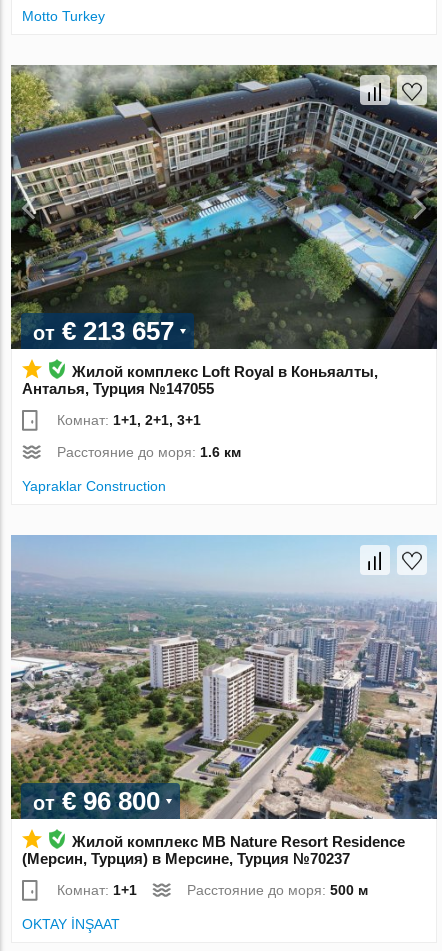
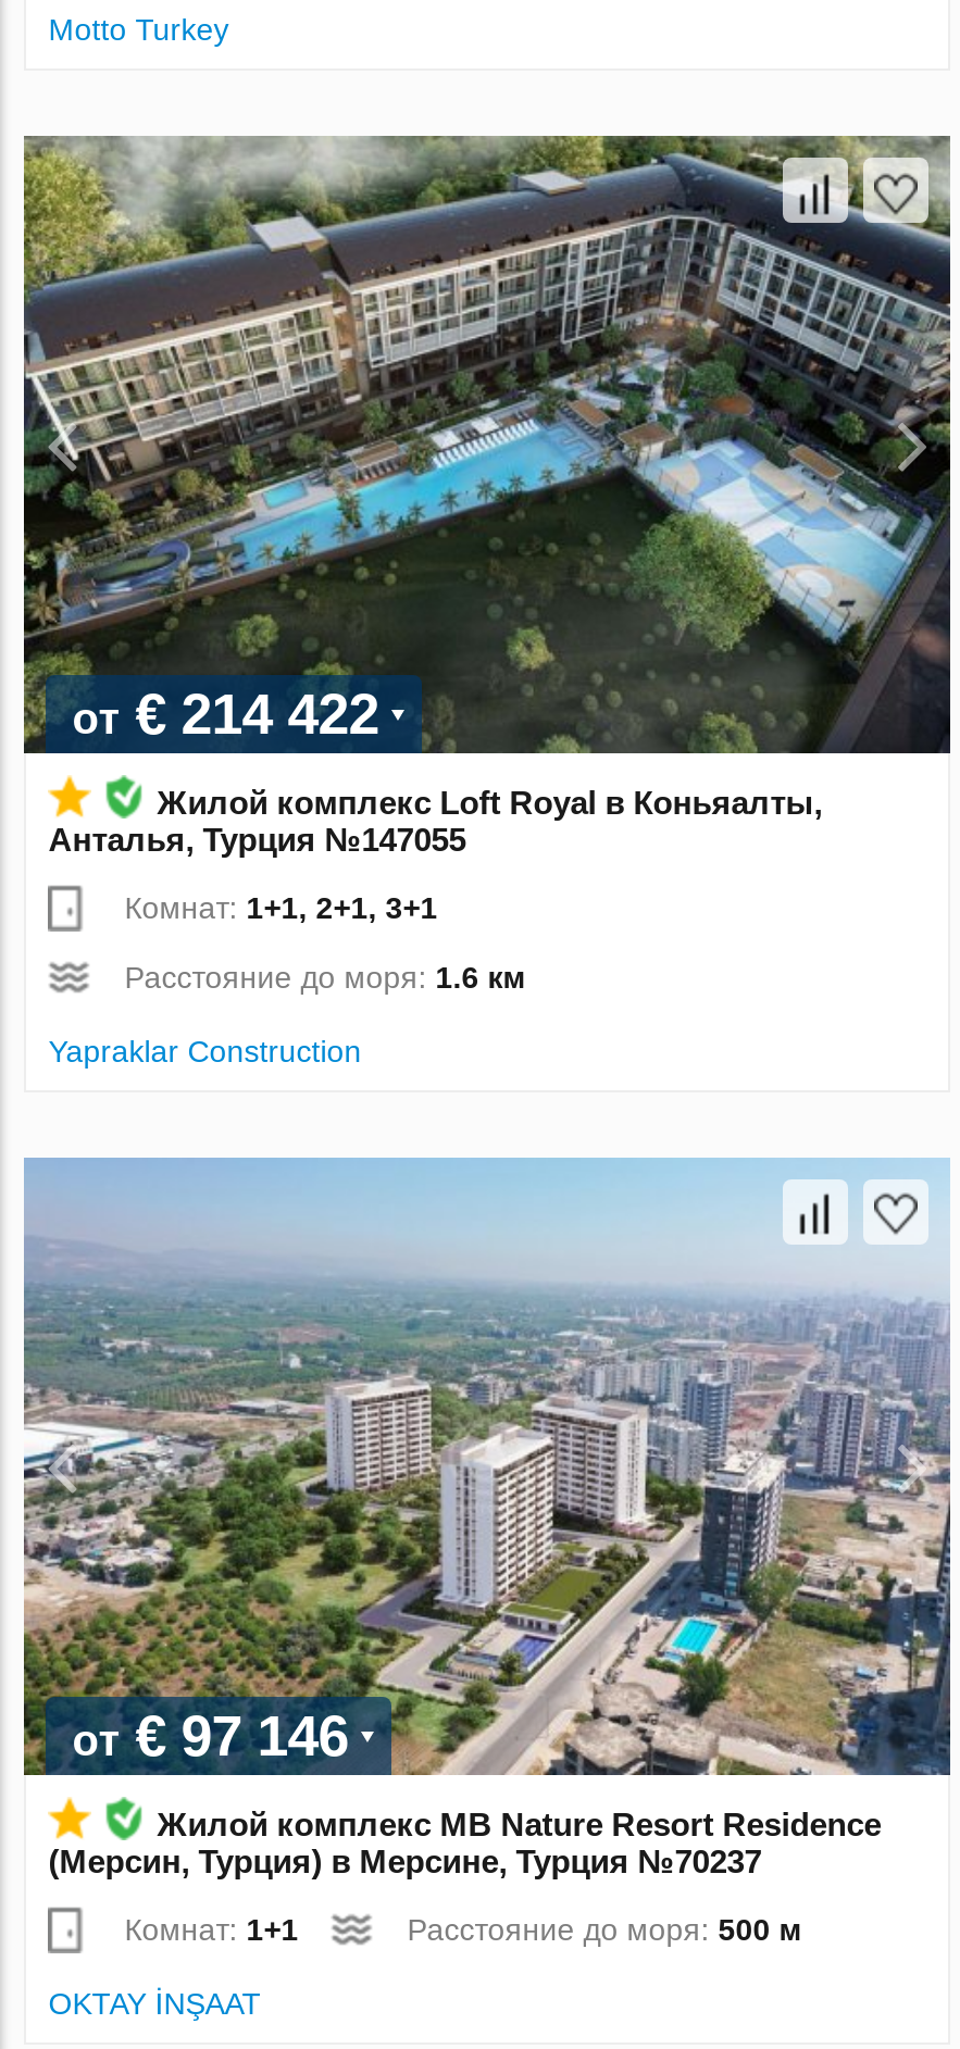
[33,316,174,346] от € 213 657 -> [72,682,379,747] от € 214 422
[33,786,160,816] от € 96 800 -> [72,1703,348,1768] от € 97 146

